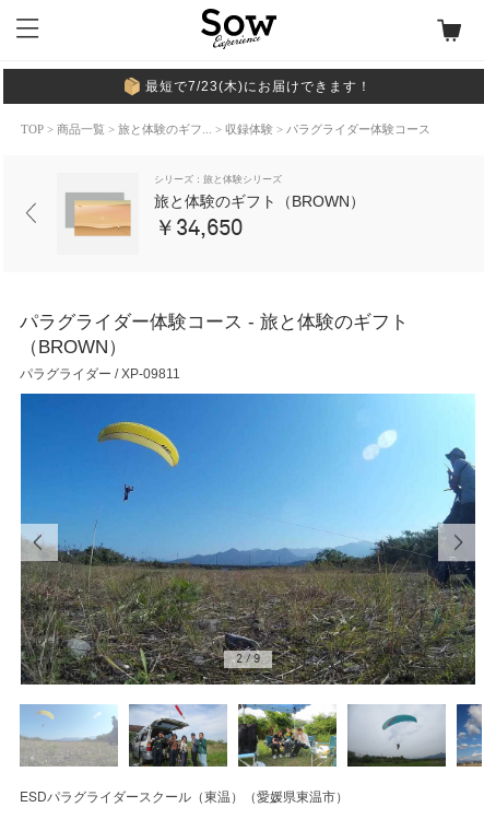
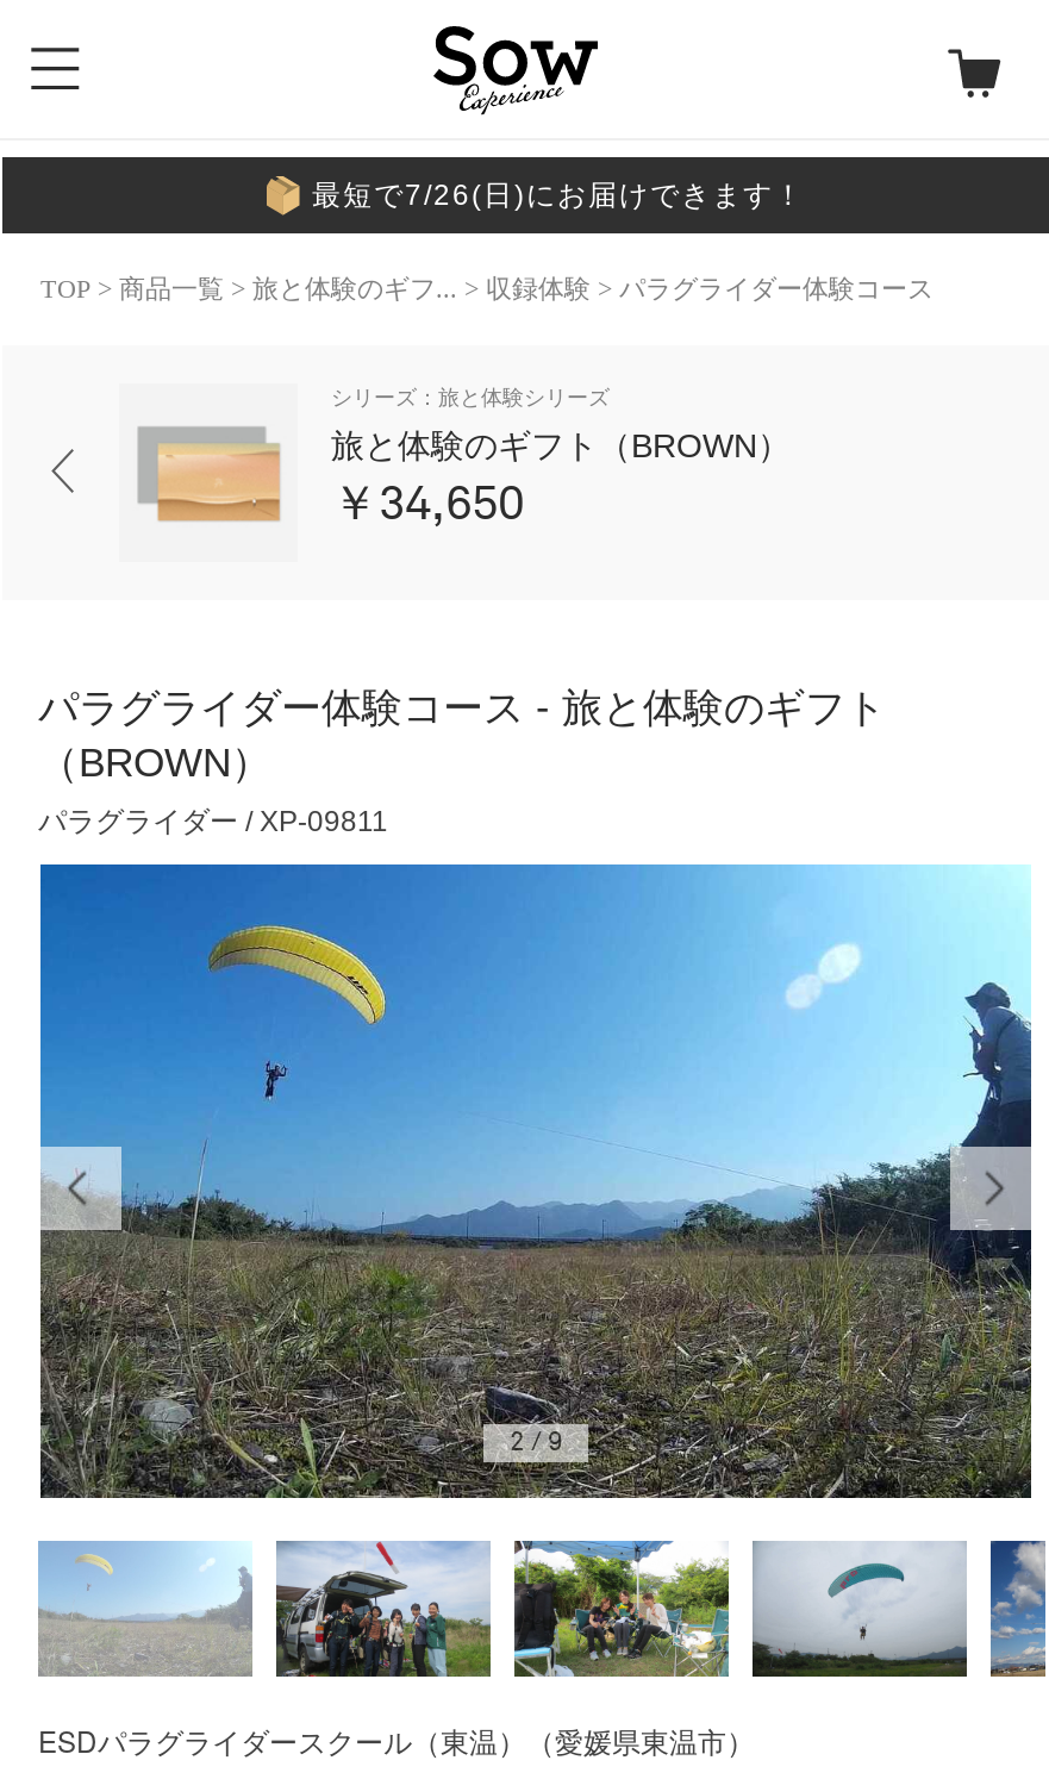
[145,79,371,94] 最短で7/23(木)にお届けできます！ -> [312,179,805,212] 最短で7/26(日)にお届けできます！

